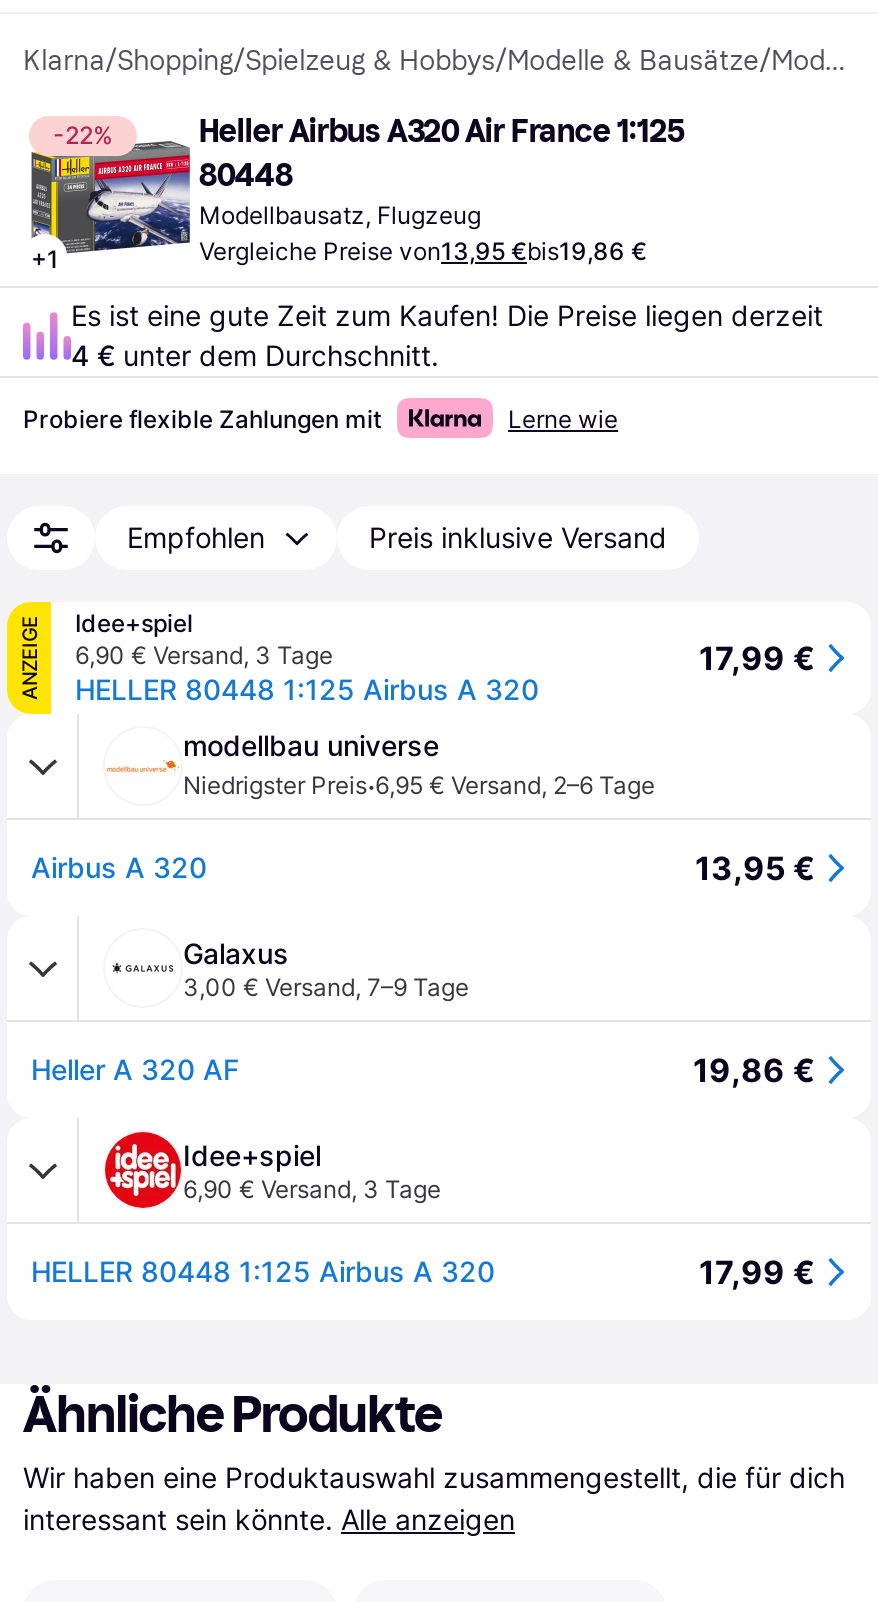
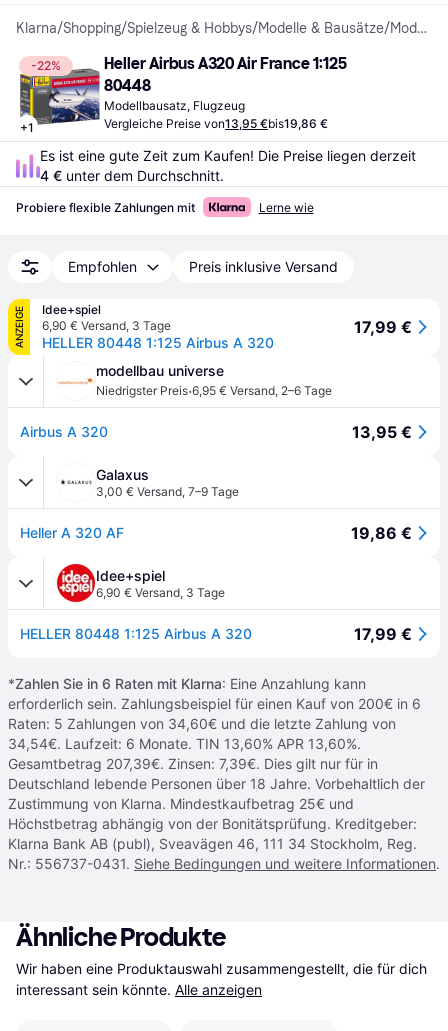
none -> [8,675,440,872] *Zahlen Sie in 6 Raten mit Klarna: Eine Anzahlung kann | erforderlich sein. Zahlungsbeispiel für einen Kauf von 200€ in 6 | Raten: 5 Zahlungen von 34,60€ und die letzte Zahlung von | 34,54€. Laufzeit: 6 Monate. TIN 13,60% APR 13,60%. | Gesamtbetrag 207,39€. Zinsen: 7,39€. Dies gilt nur für in | Deutschland lebende Personen über 18 Jahre. Vorbehaltlich der | Zustimmung von Klarna. Mindestkaufbetrag 25€ und | Höchstbetrag abhängig von der Bonitätsprüfung. Kreditgeber: | Klarna Bank AB (publ), Sveavägen 46, 111 34 Stockholm, Reg. | Nr.: 556737-0431. Siehe Bedingungen und weitere Informationen.

